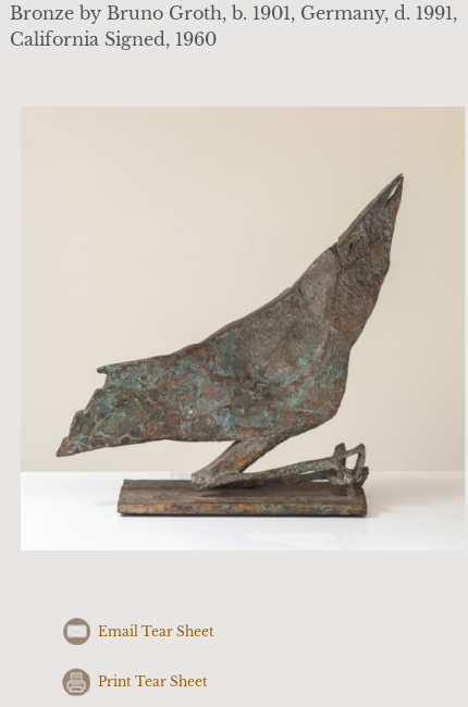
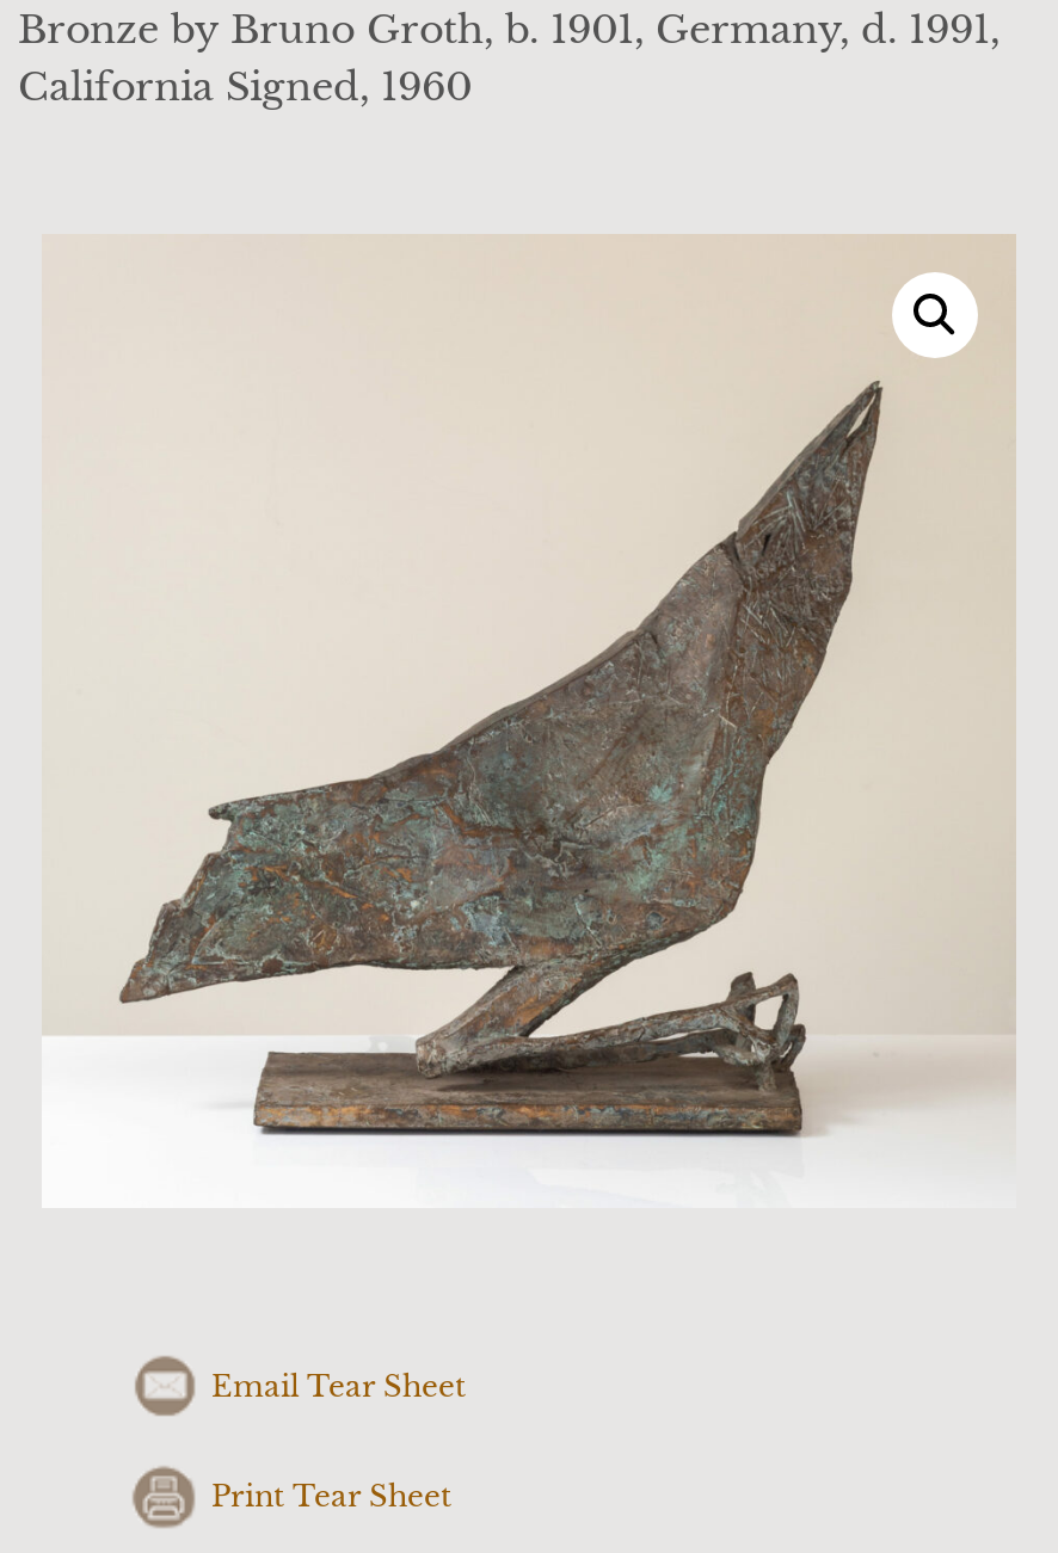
none -> [892,272,978,358] [image]

